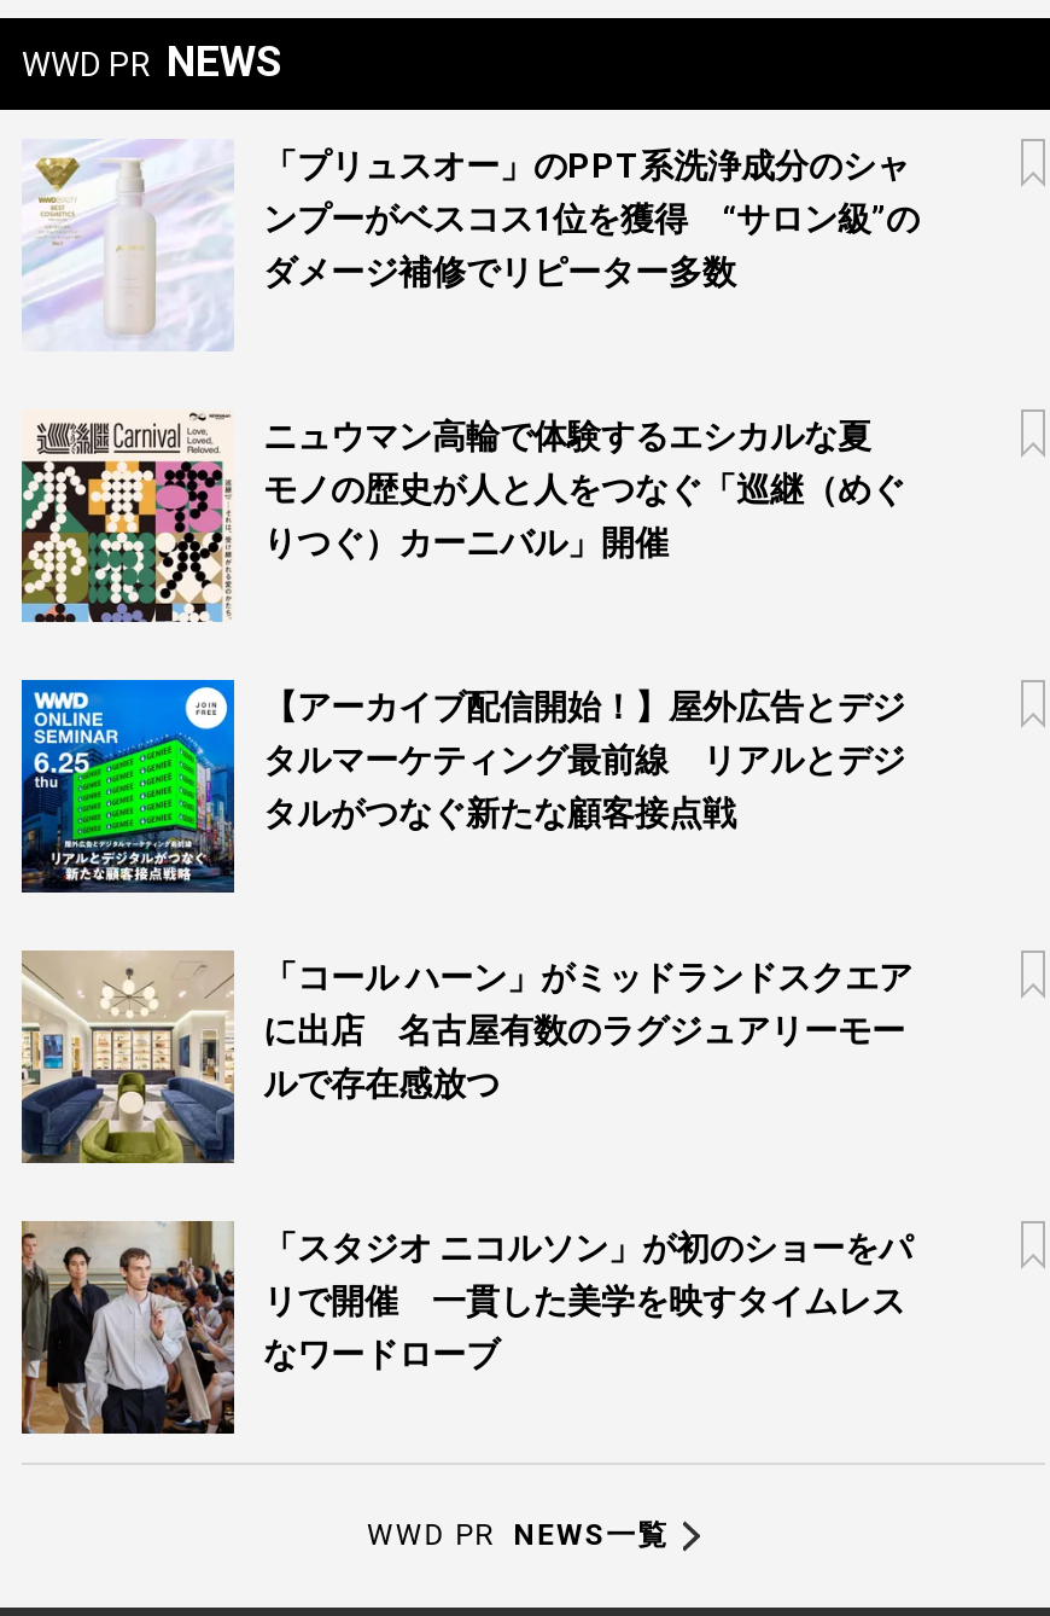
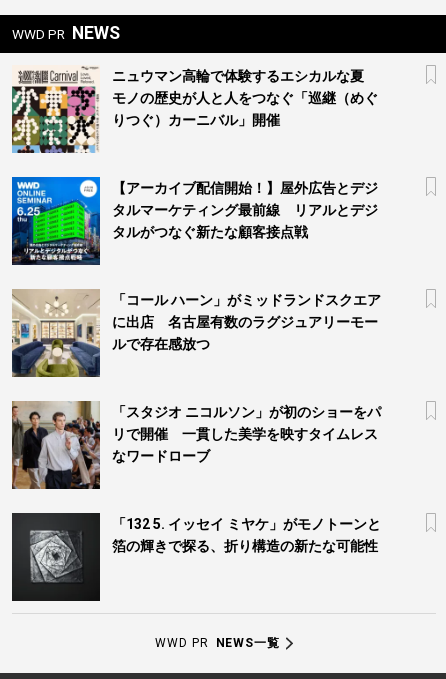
[22,141,920,351] [image] | 「プリュスオー」のPPT系洗浄成分のシャ | ンプーがベスコス1位を獲得 “サロン級”の | ダメージ補修でリピーター多数 -> none
moved [17,412,912,1373] -> [10,66,381,464]: [image] | ニュウマン高輪で体験するエシカルな夏 | モノの歴史が人と人をつなぐ「巡継（めぐ | ... | リで開催 一貫した美学を映すタイムレス | なワードローブ
none -> [11,512,381,602] [image] | 「132 5. イッセイ ミヤケ」がモノトーンと | 箔の輝きで探る、折り構造の新たな可能性

